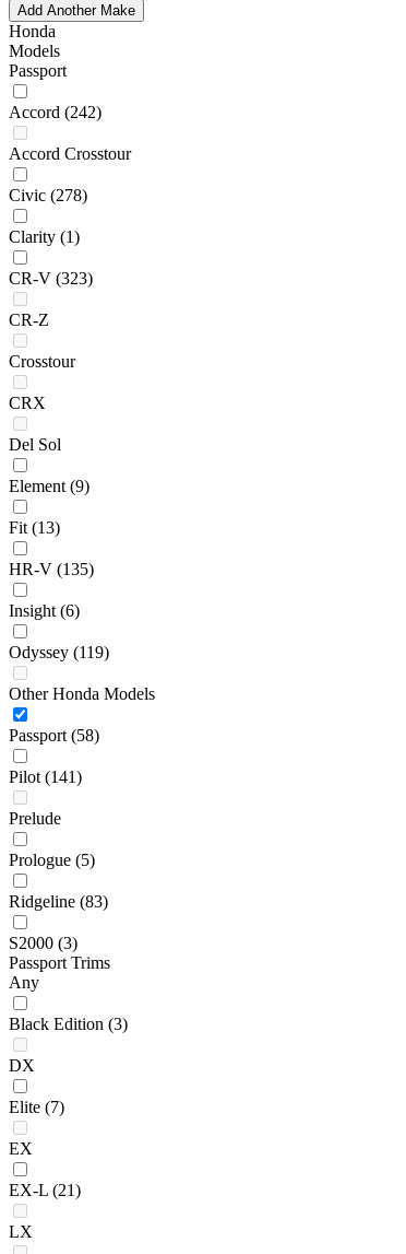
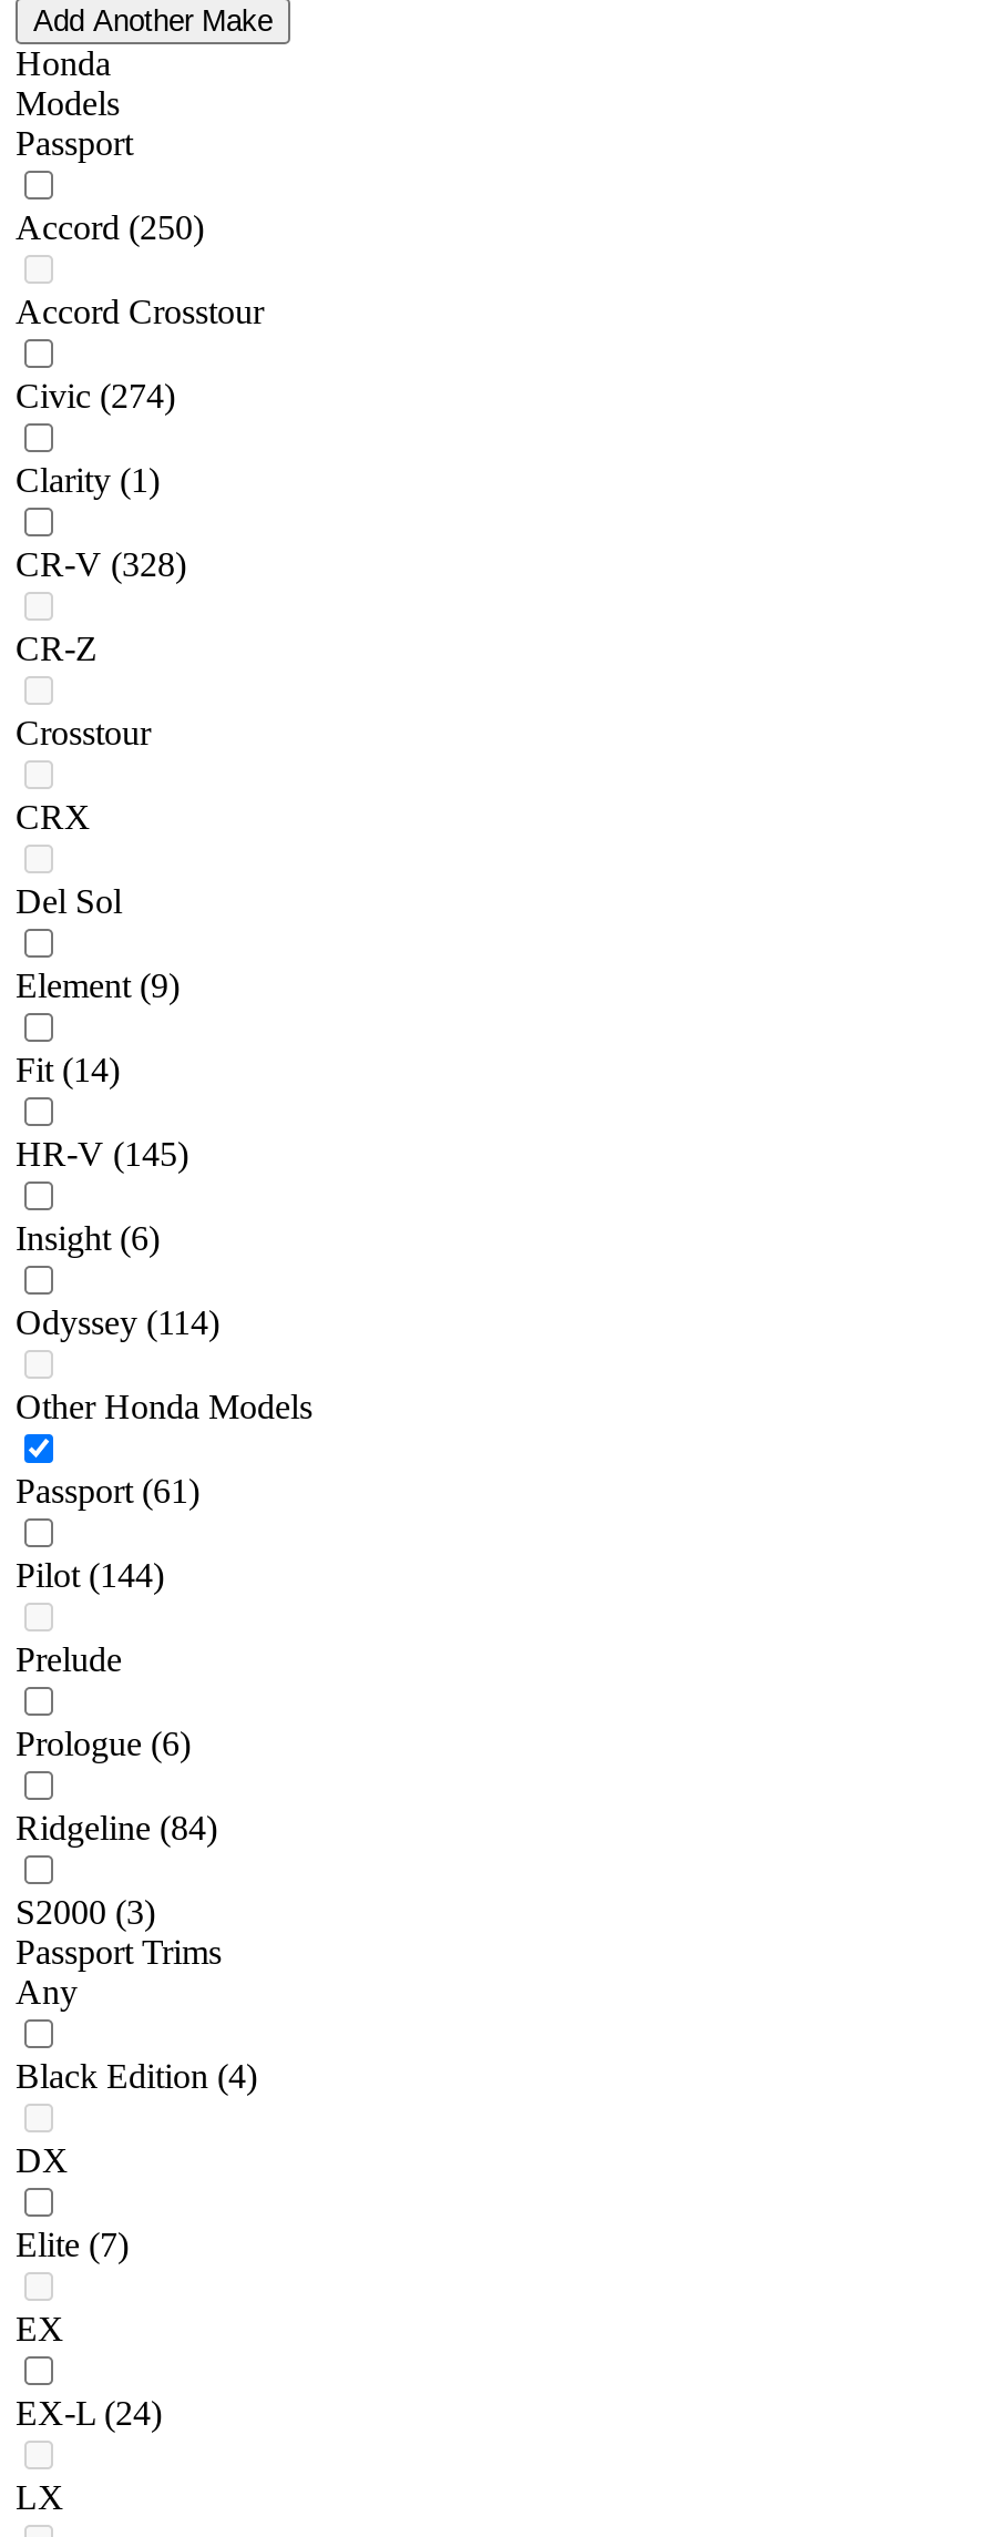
[9,103,101,122] Accord (242) -> [16,209,204,247] Accord (250)
[9,186,87,205] Civic (278) -> [16,378,175,415] Civic (274)
[9,269,93,288] CR-V (323) -> [16,546,186,584] CR-V (328)
[9,519,60,537] Fit (13) -> [16,1052,120,1089] Fit (14)
[9,560,94,579] HR-V (135) -> [16,1136,188,1174] HR-V (145)
[9,643,109,662] Odyssey (119) -> [16,1304,219,1342] Odyssey (114)
[9,726,99,745] Passport (58) -> [16,1473,199,1510] Passport (61)
[9,768,82,787] Pilot (141) -> [16,1557,164,1595] Pilot (144)
[9,851,95,870] Prologue (5) -> [16,1725,191,1763] Prologue (6)
[9,893,108,911] Ridgeline (83) -> [16,1810,217,1847] Ridgeline (84)
[9,1015,128,1034] Black Edition (3) -> [16,2058,257,2096] Black Edition (4)
[9,1181,81,1200] EX-L (21) -> [16,2395,162,2433] EX-L (24)

